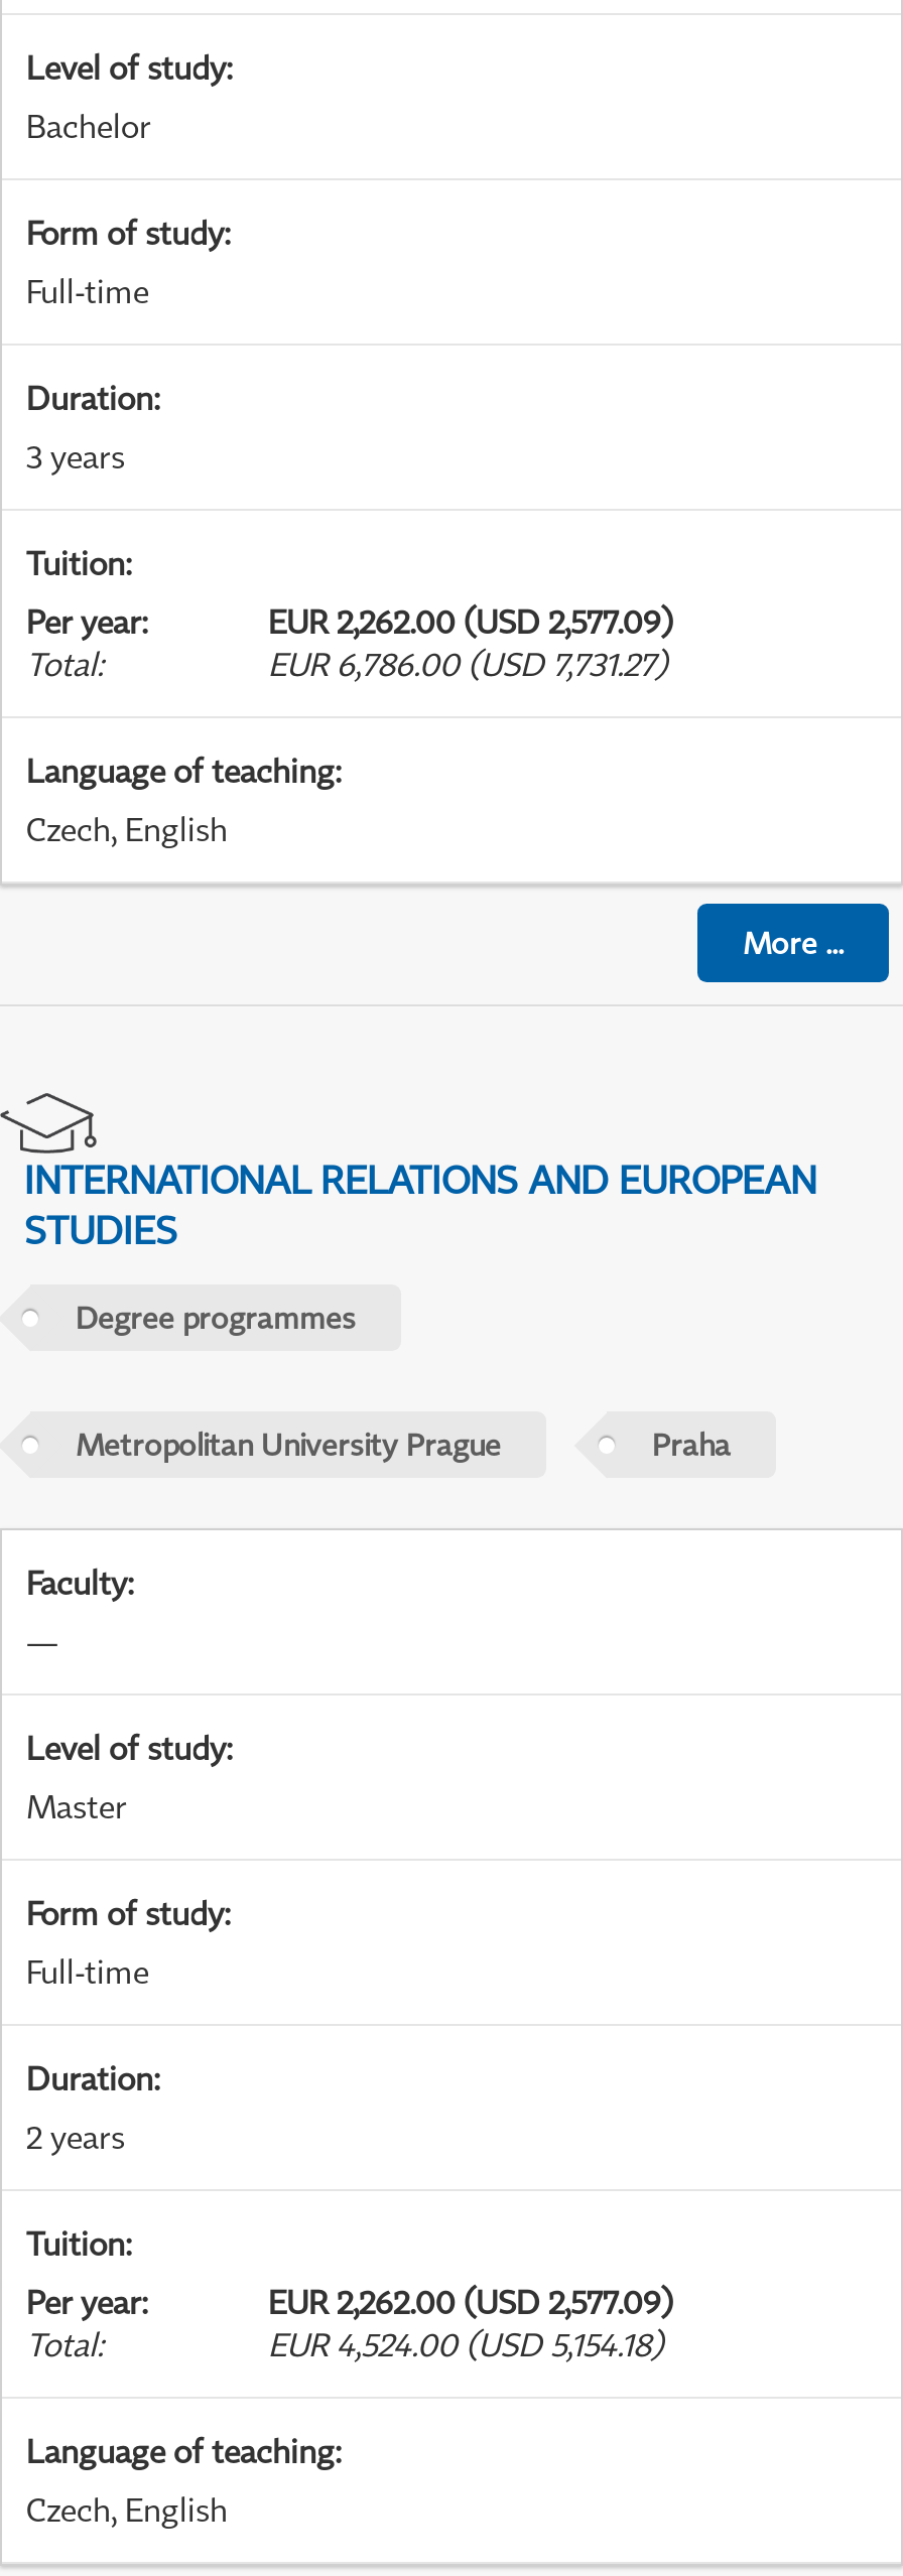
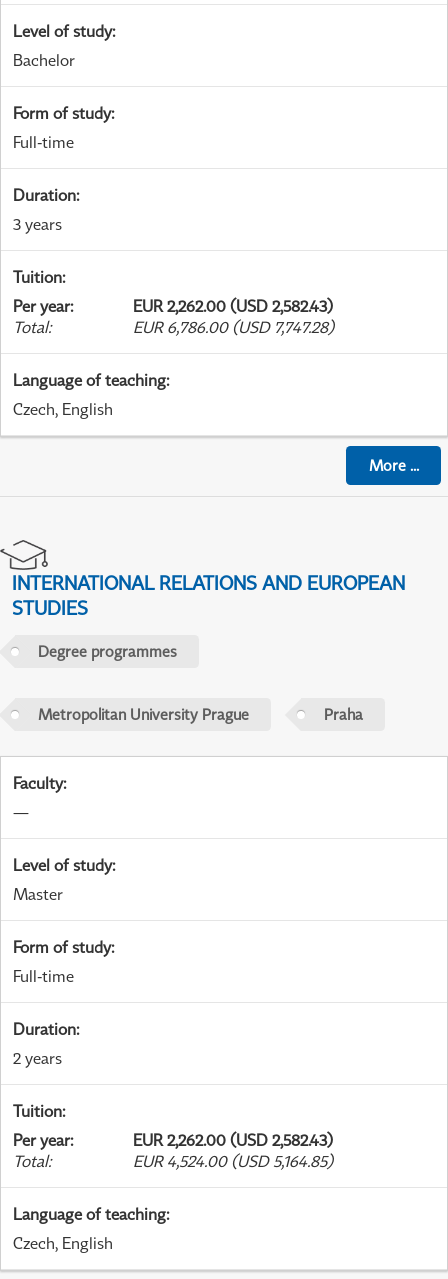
[268,602,673,642] EUR 2,262.00 (USD 2,577.09) -> [133,296,333,316] EUR 2,262.00 (USD 2,582.43)
[268,644,667,684] EUR 6,786.00 (USD 7,731.27) -> [133,317,334,337] EUR 6,786.00 (USD 7,747.28)
[268,2282,673,2322] EUR 2,262.00 (USD 2,577.09) -> [133,1130,333,1150] EUR 2,262.00 (USD 2,582.43)
[268,2324,663,2365] EUR 4,524.00 (USD 5,154.18) -> [133,1151,333,1171] EUR 4,524.00 (USD 5,164.85)

